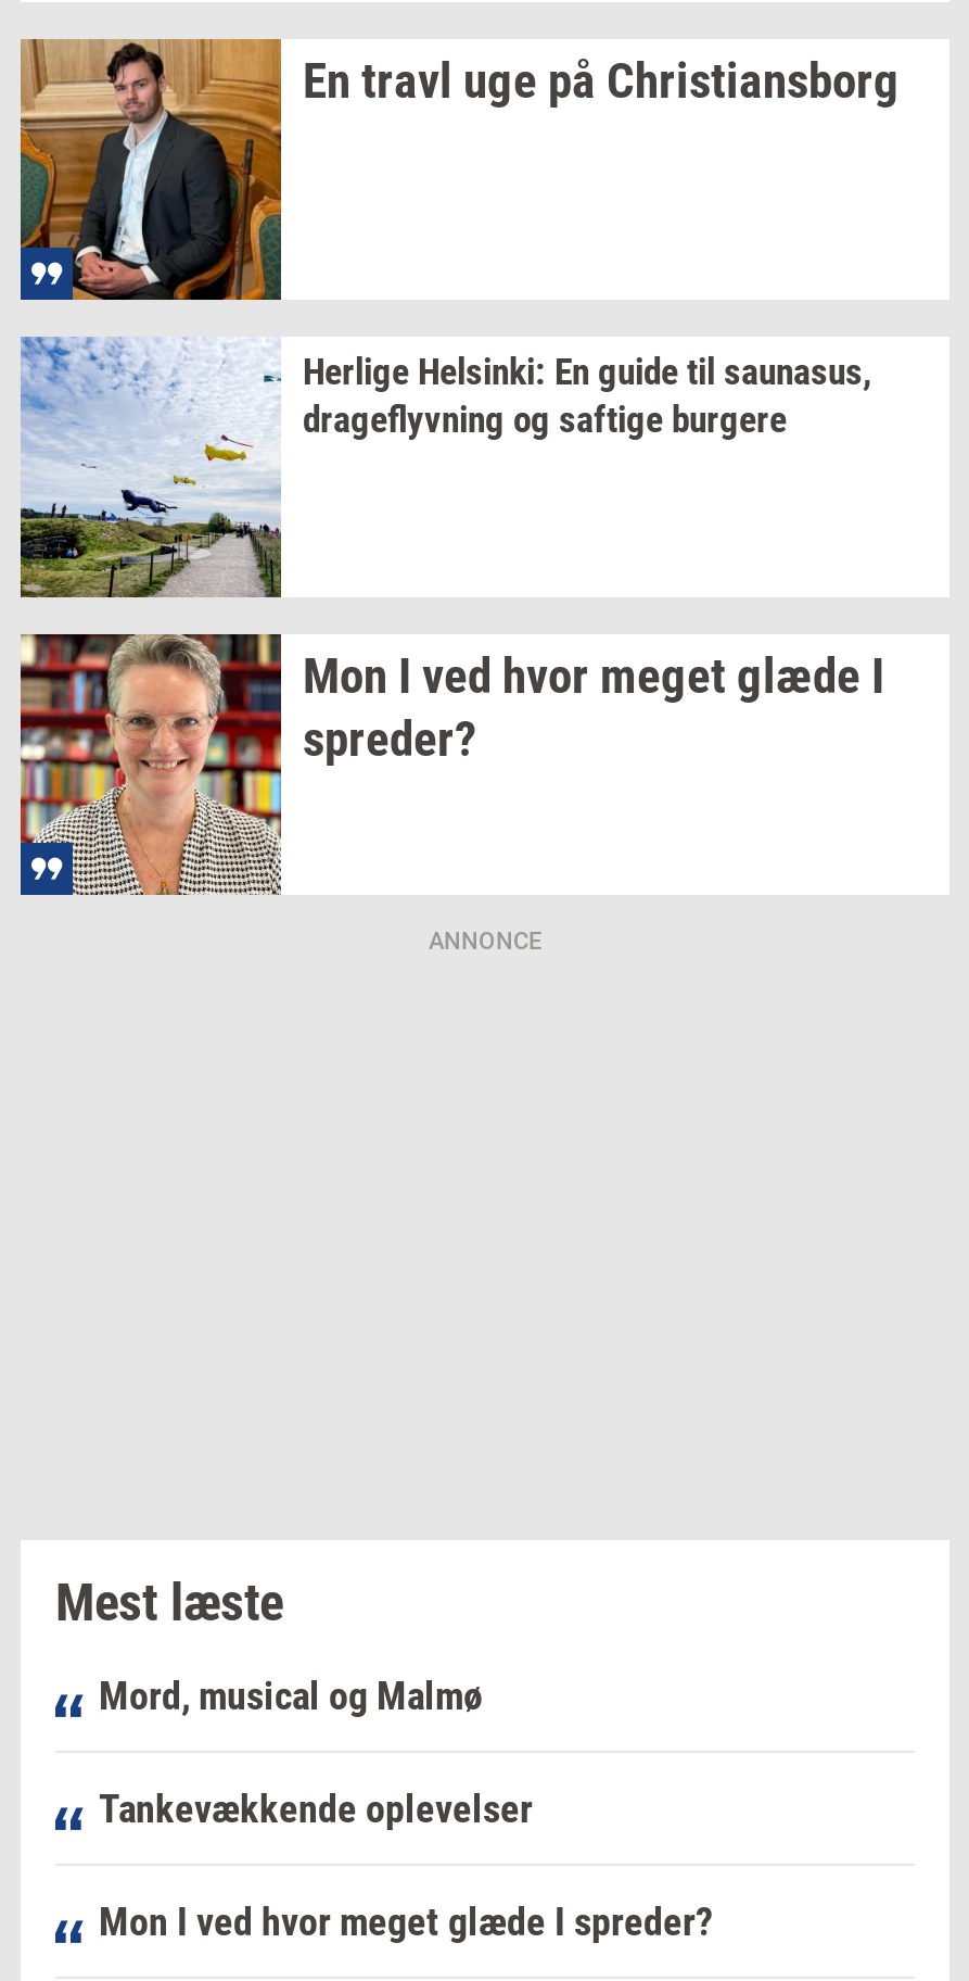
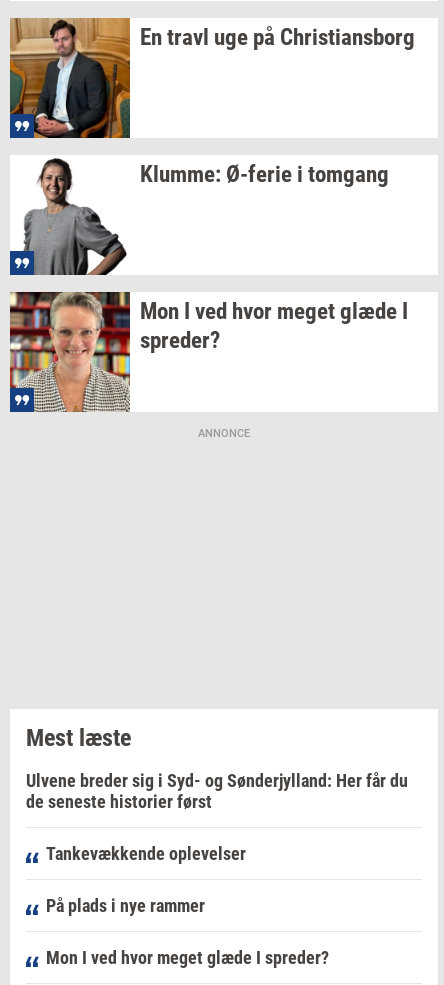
[18,335,871,600] [image] | Herlige Helsinki: En guide til saunasus, | drageflyvning og saftige burgere -> [9,155,389,276] [image] | Klumme: Ø-ferie i tomgang
[99,1673,483,1719] Mord, musical og Malmø -> [26,770,408,812] Ulvene breder sig i Syd- og Sønderjylland: Her får du | de seneste historier først
none -> [46,895,205,916] På plads i nye rammer

